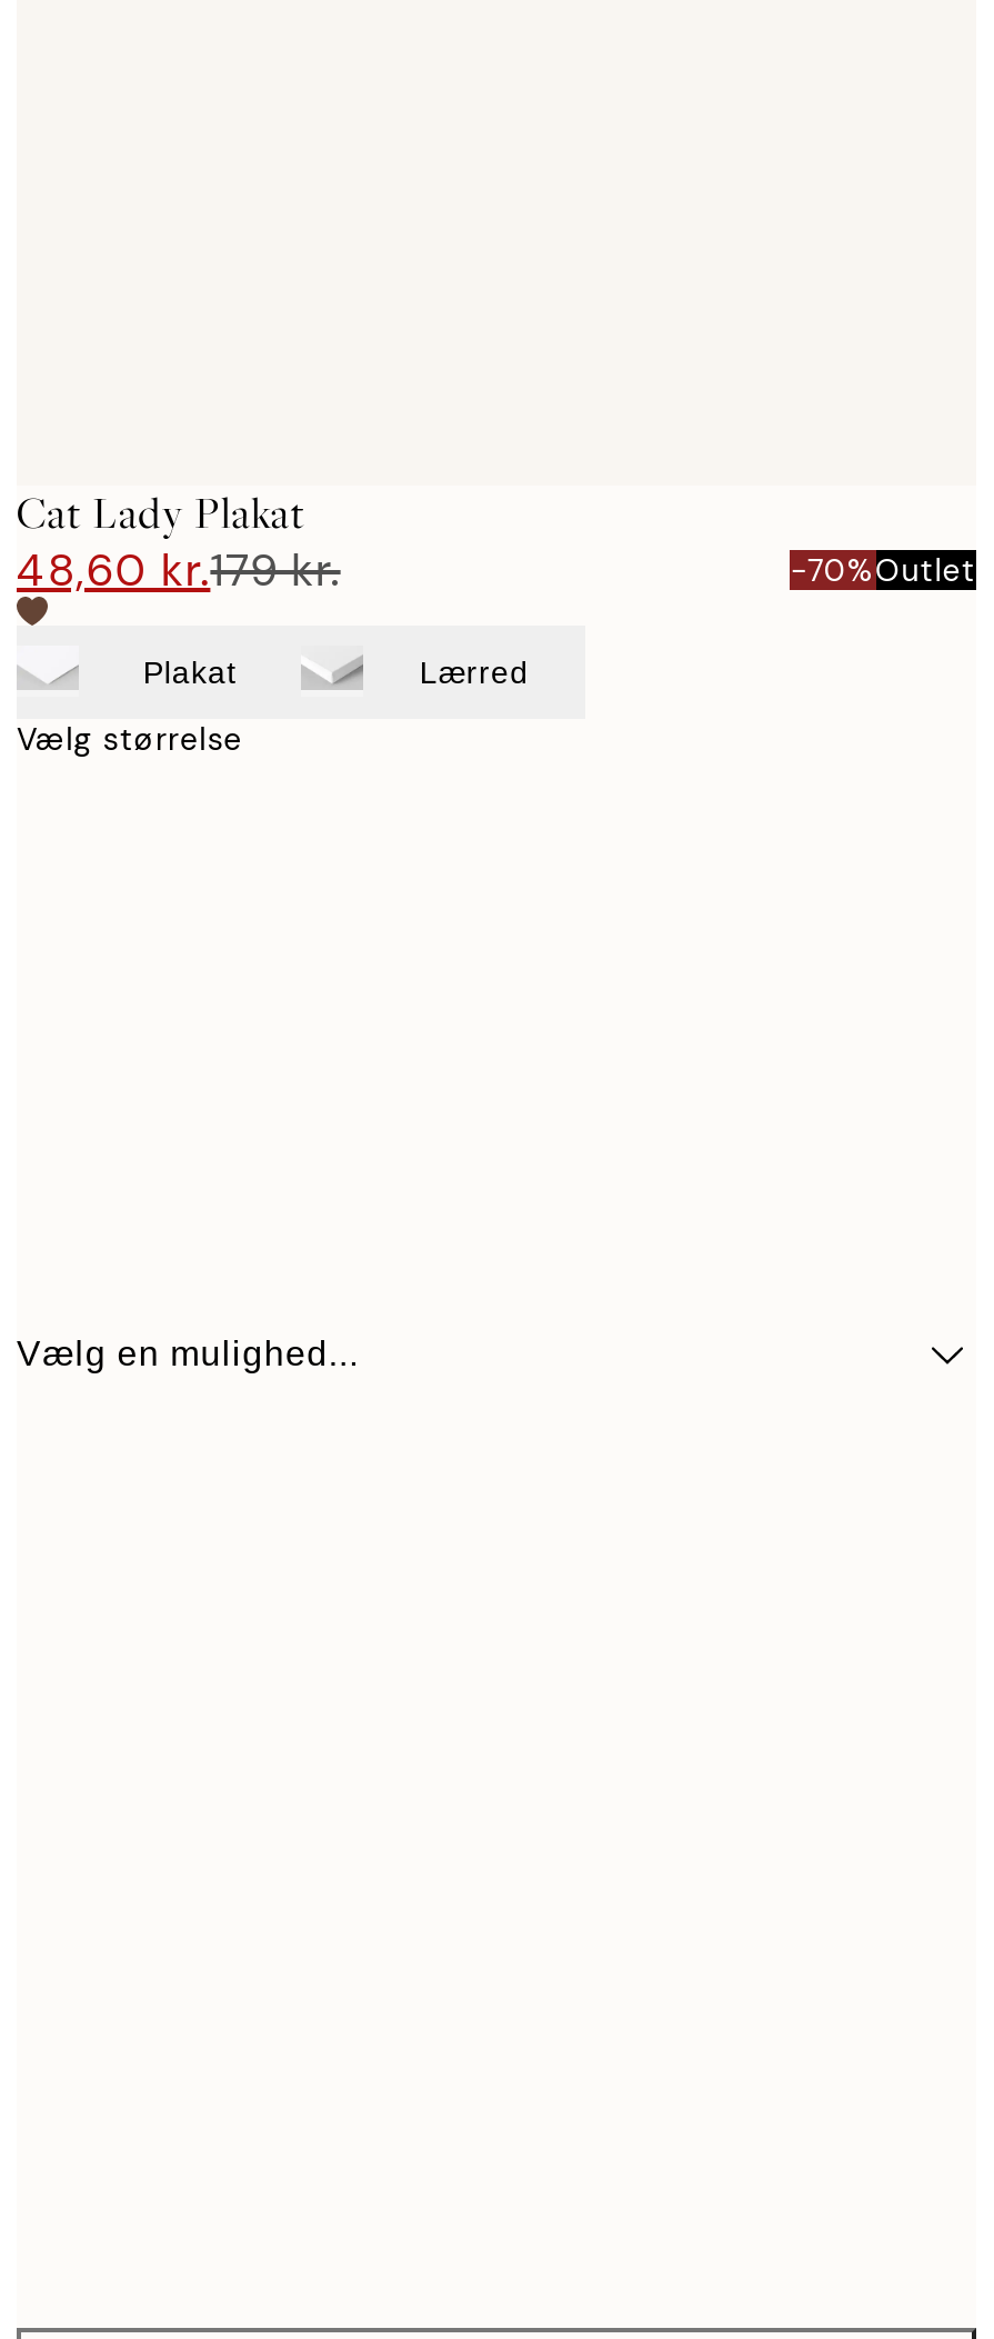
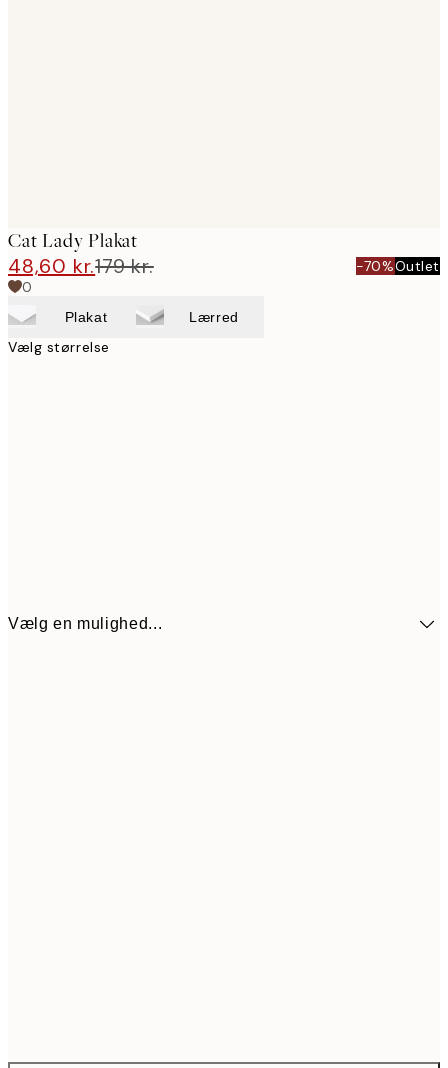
none -> [22,279,32,296] 0

